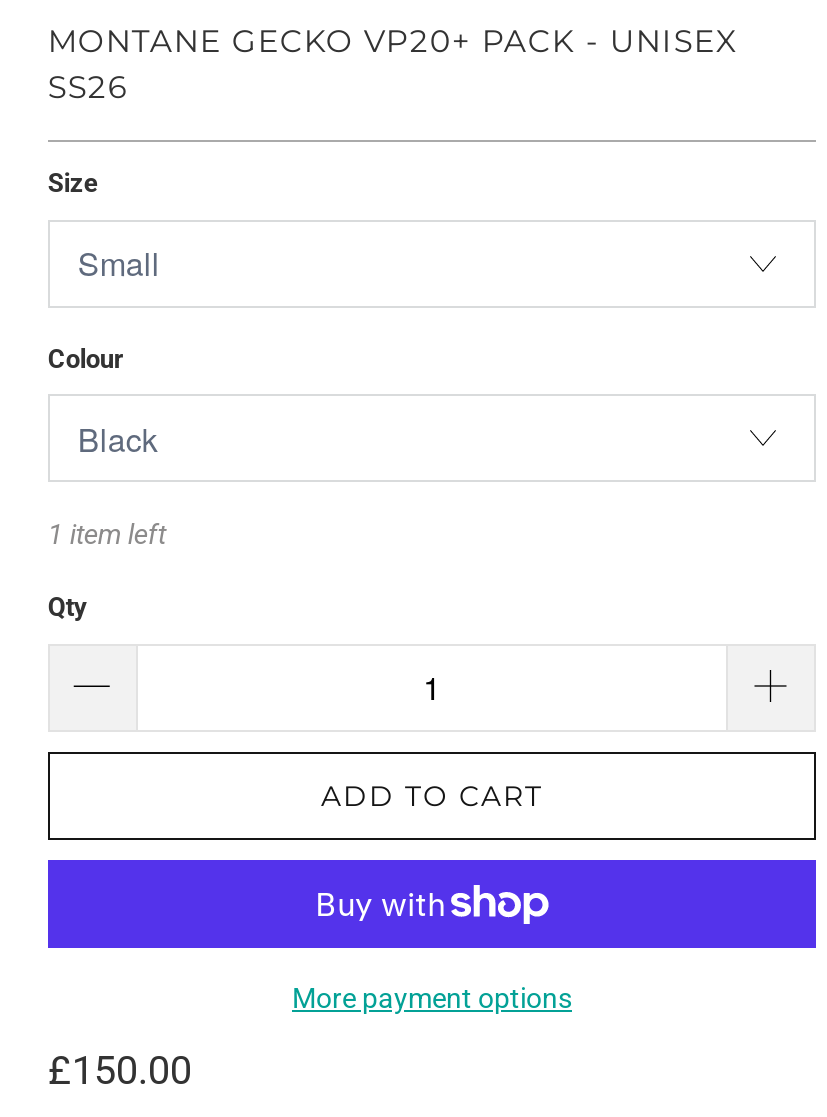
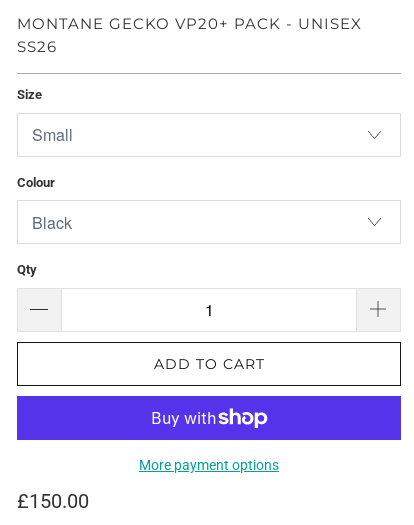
[48,518,166,550] 1 item left -> none

